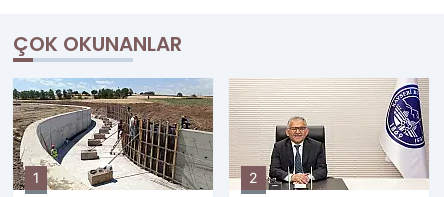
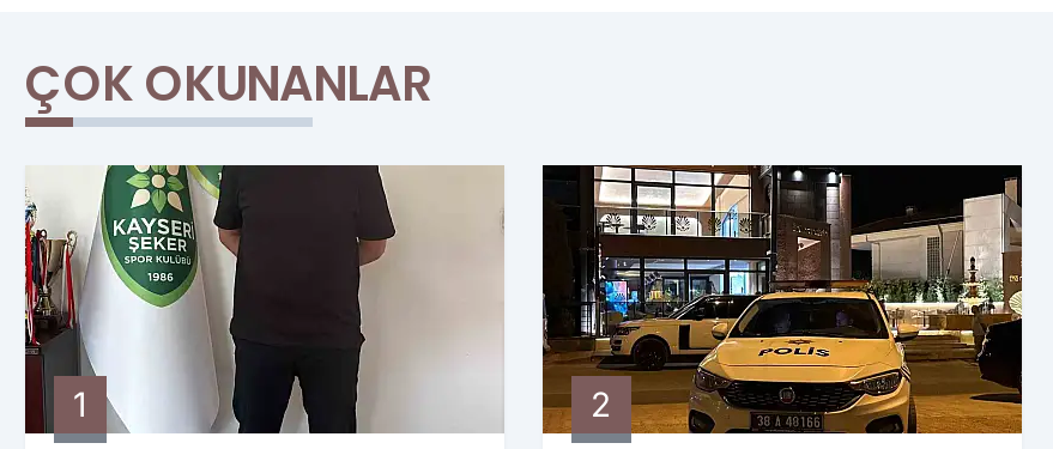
[12,78,213,191] [image] -> [25,163,502,436] [image]
[229,78,429,191] [image] -> [540,163,1024,436] [image]

